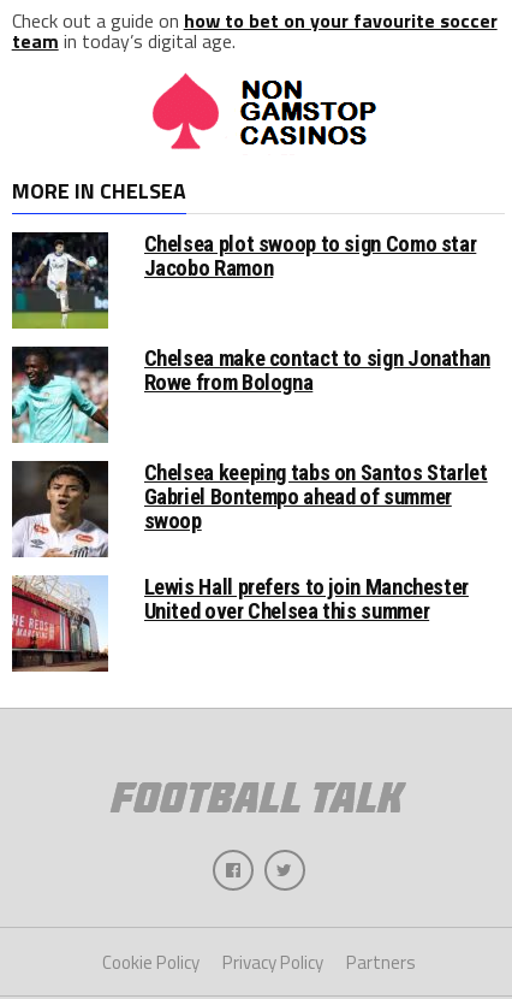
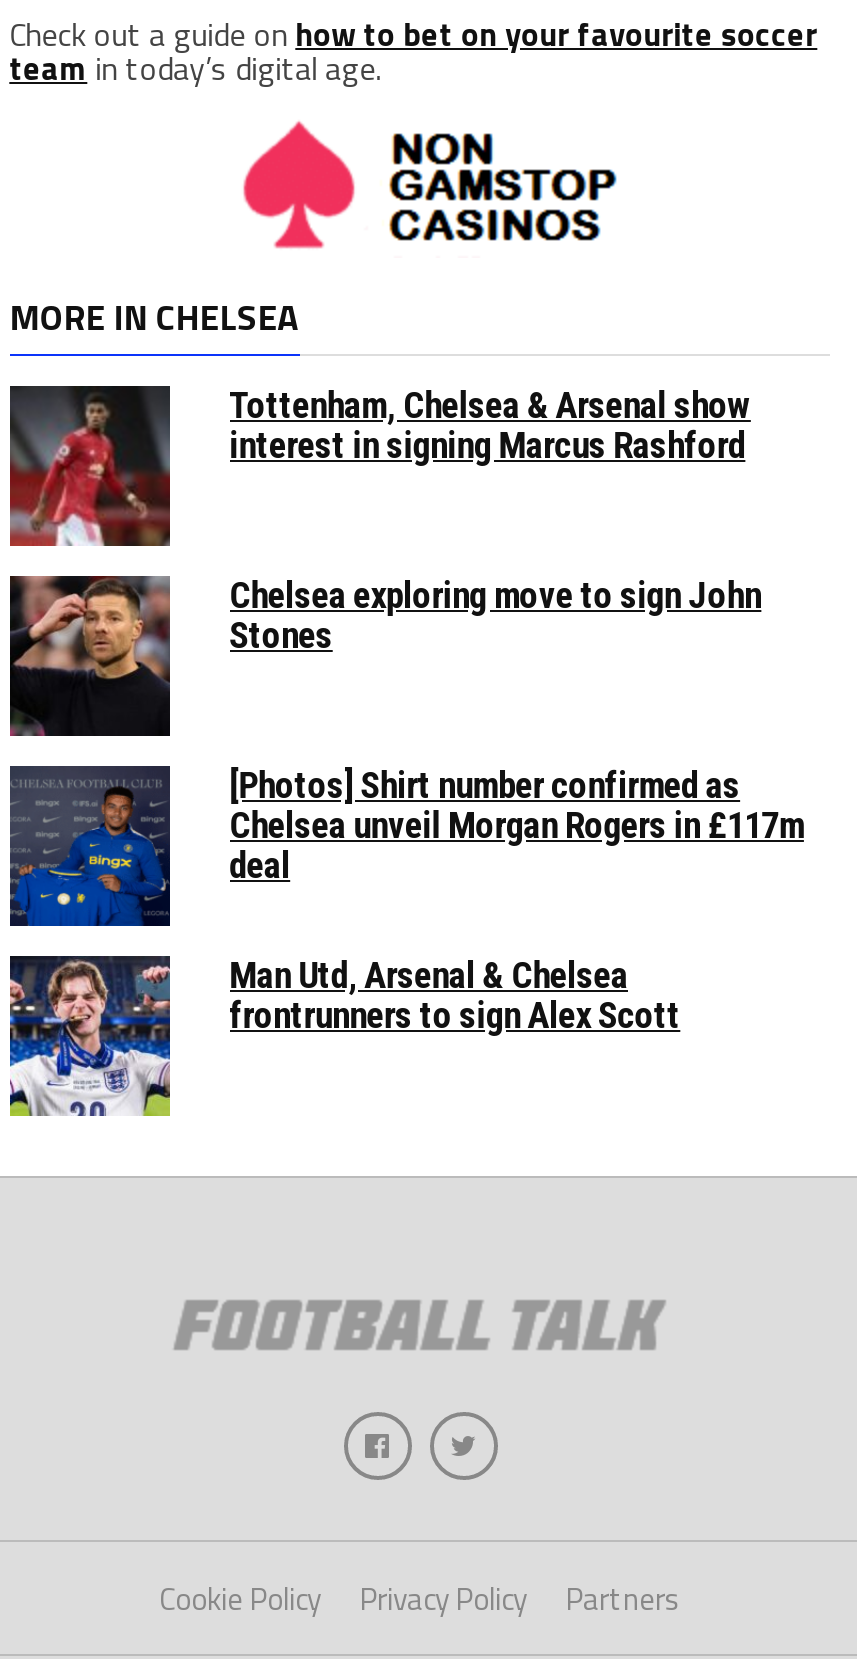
[11,232,476,330] [image] | Chelsea plot swoop to sign Como star | Jacobo Ramon -> [8,385,751,548] [image] | Tottenham, Chelsea & Arsenal show | interest in signing Marcus Rashford
[11,345,490,444] [image] | Chelsea make contact to sign Jonathan | Rowe from Bologna -> [8,574,761,738] [image] | Chelsea exploring move to sign John | Stones
[12,460,487,558] [image] | Chelsea keeping tabs on Santos Starlet | Gabriel Bontempo ahead of summer | swoop -> [8,765,804,928] [image] | [Photos] Shirt number confirmed as | Chelsea unveil Morgan Rogers in £117m | deal
[11,575,469,673] [image] | Lewis Hall prefers to join Manchester | United over Chelsea this summer -> [8,954,680,1118] [image] | Man Utd, Arsenal & Chelsea | frontrunners to sign Alex Scott

